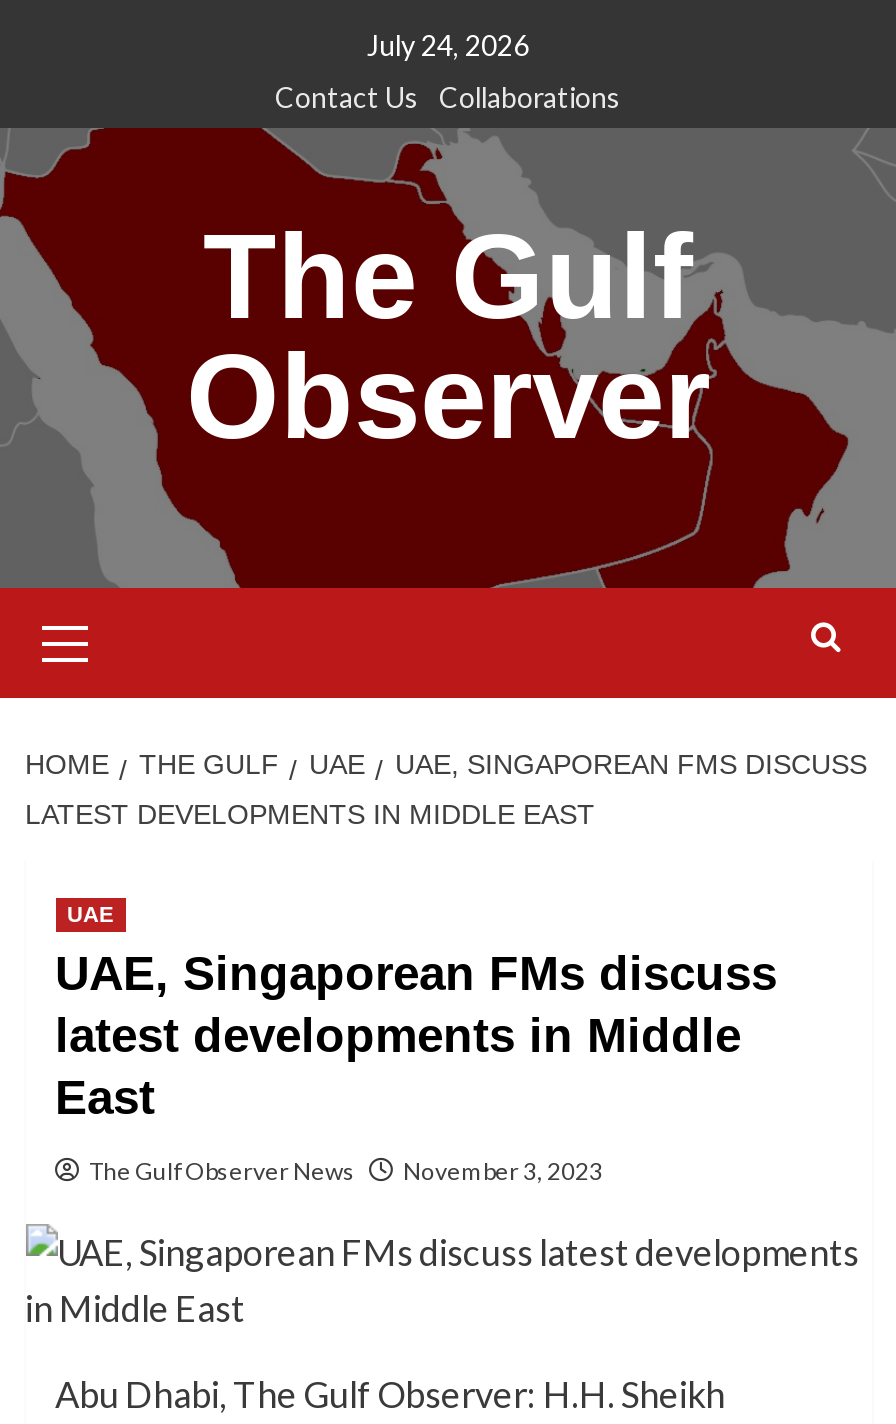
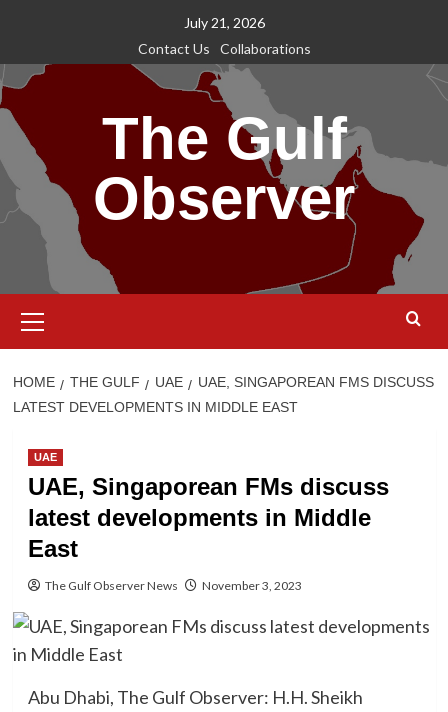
[367,28,529,62] July 24, 2026 -> [183,14,264,31] July 21, 2026

